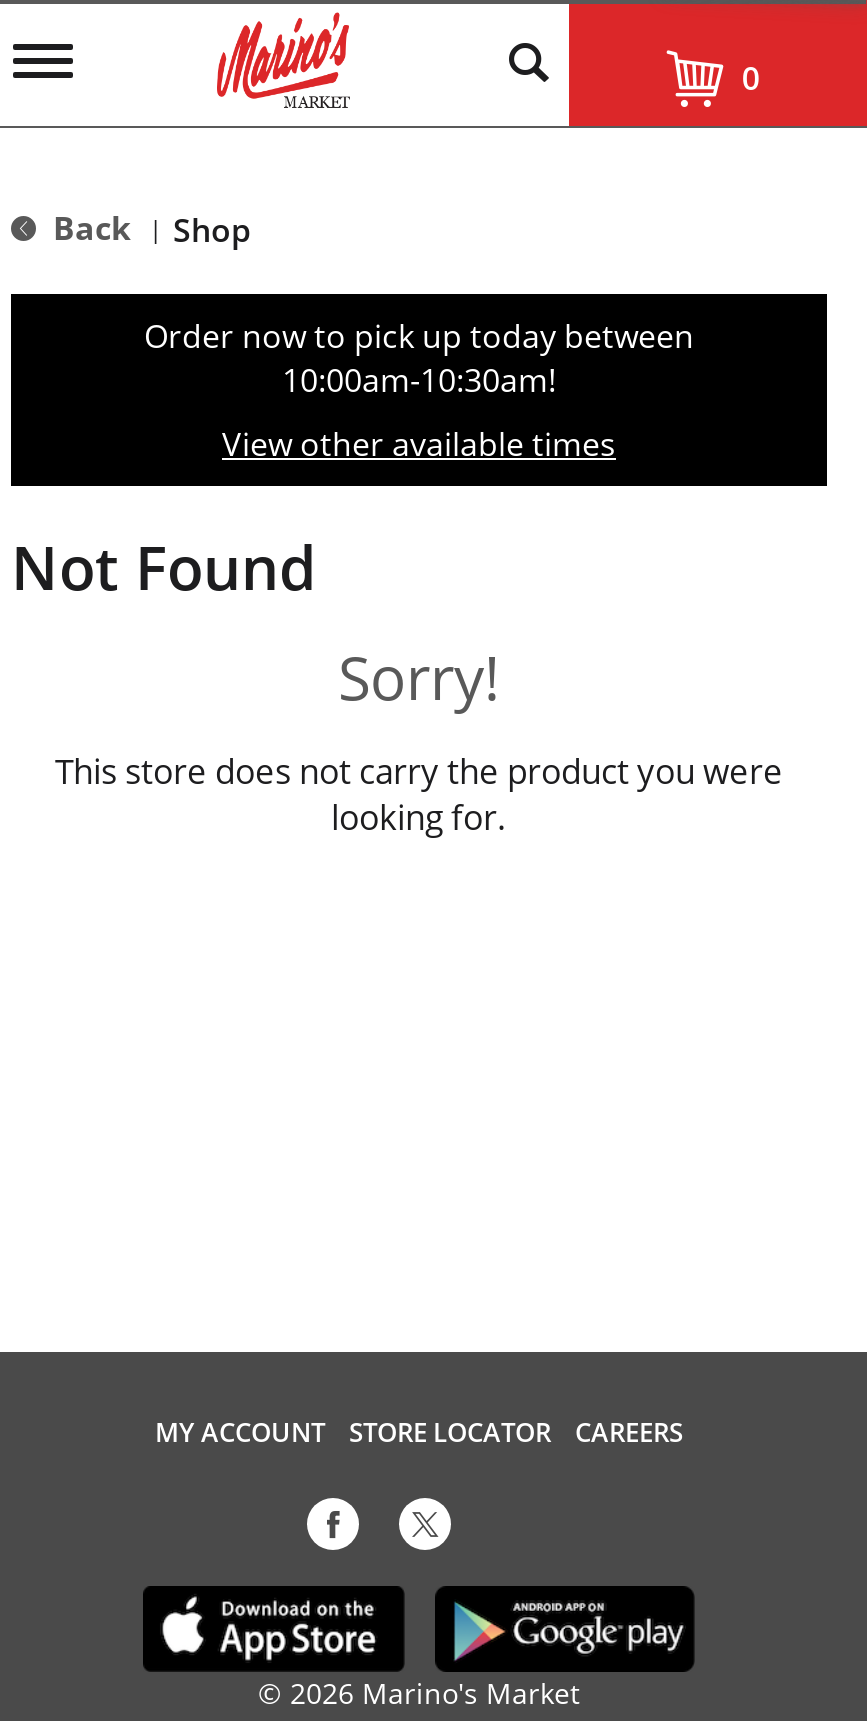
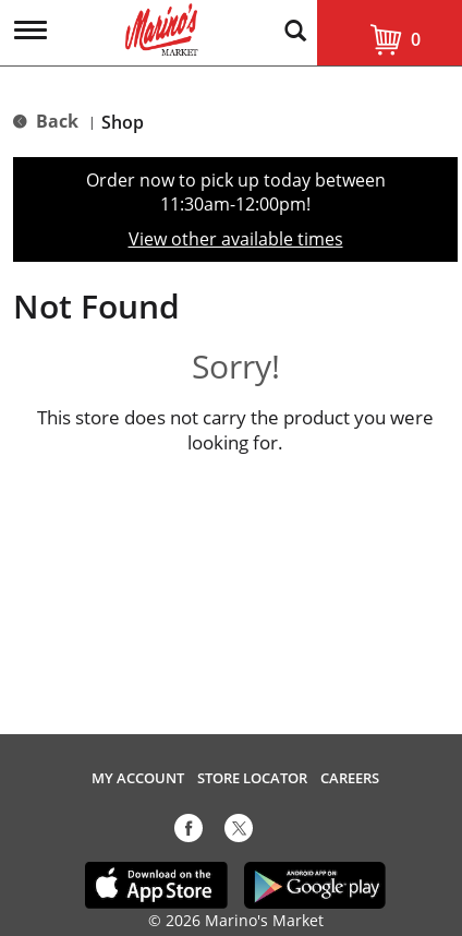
[282,358,556,402] 10:00am-10:30am! -> [160,192,311,216] 11:30am-12:00pm!

